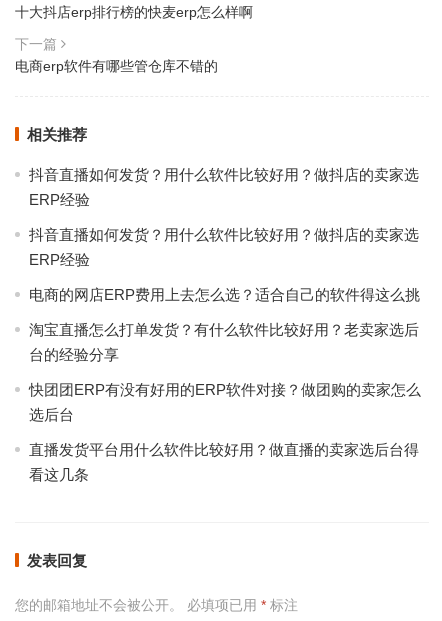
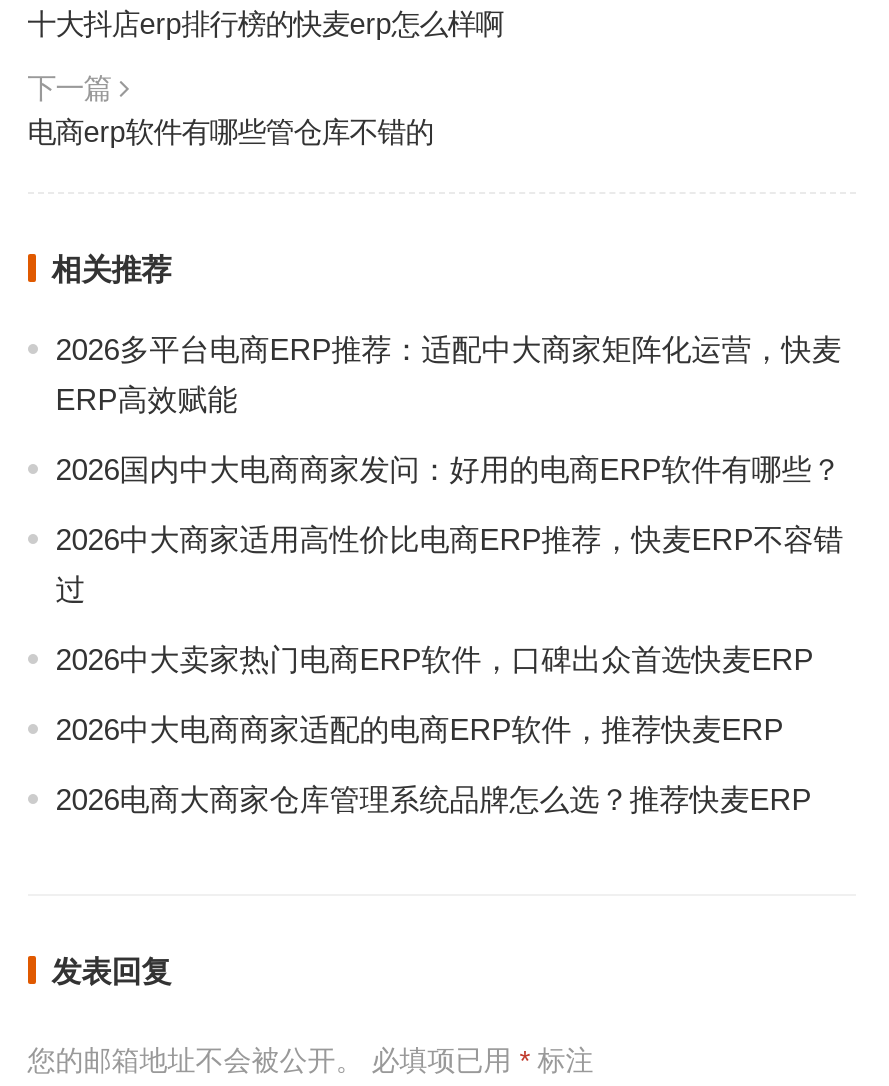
[29,165,421,482] 抖音直播如何发货？用什么软件比较好用？做抖店的卖家选 | ERP经验 | 抖音直播如何发货？用什么软件比较好用？做抖店的卖家选 | ERP经验 | 电商的网店ERP费用上去怎么选？适合自己的软件得这么挑 | 淘宝直播怎么打单发货？有什么软件比较好用？老卖家选后 | 台的经验分享 | 快团团ERP有没有好用的ERP软件对接？做团购的卖家怎么 | 选后台 | 直播发货平台用什么软件比较好用？做直播的卖家选后台得 | 看这几条 -> [55,331,843,815] 2026多平台电商ERP推荐：适配中大商家矩阵化运营，快麦 | ERP高效赋能 | 2026国内中大电商商家发问：好用的电商ERP软件有哪些？ | 2026中大商家适用高性价比电商ERP推荐，快麦ERP不容错 | 过 | 2026中大卖家热门电商ERP软件，口碑出众首选快麦ERP | 2026中大电商商家适配的电商ERP软件，推荐快麦ERP | 2026电商大商家仓库管理系统品牌怎么选？推荐快麦ERP

